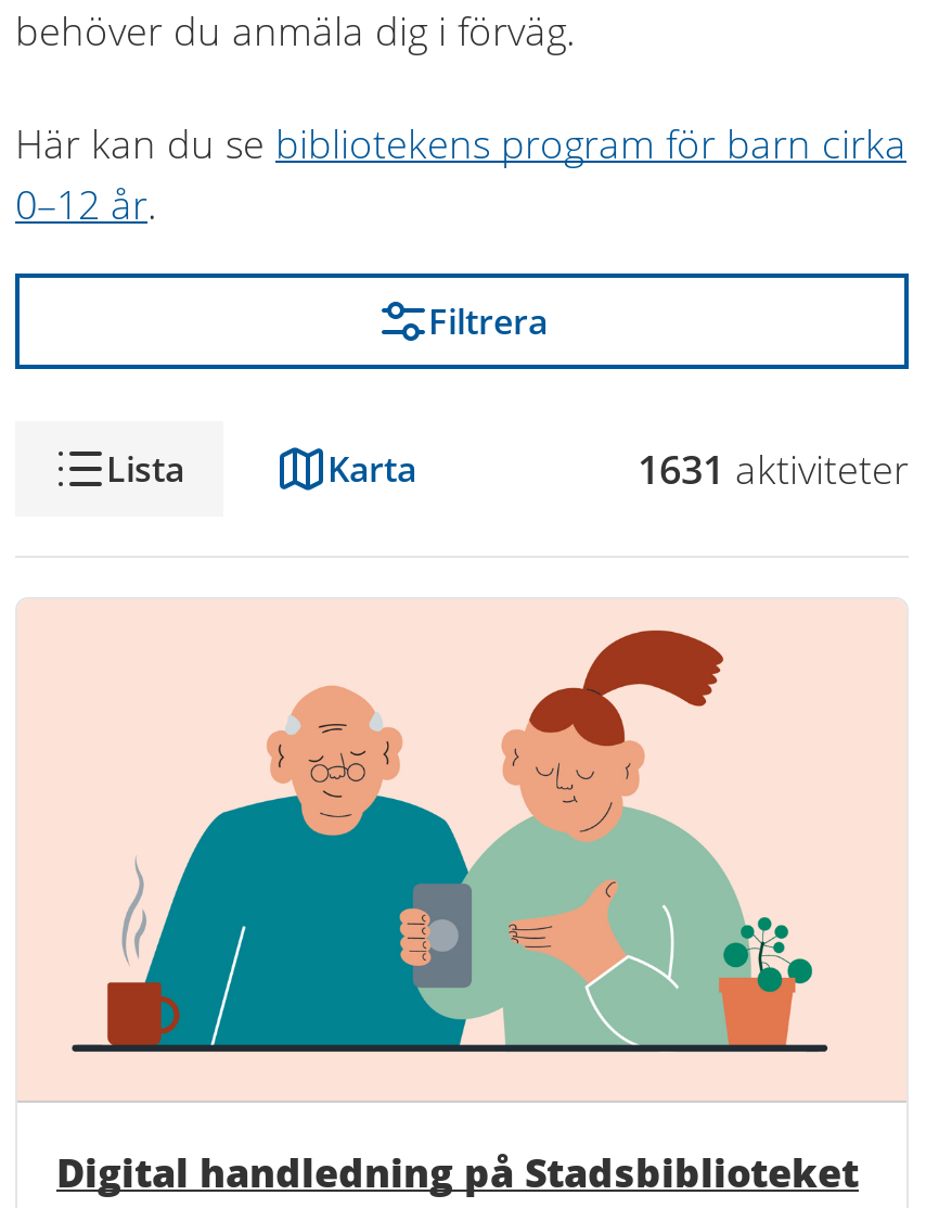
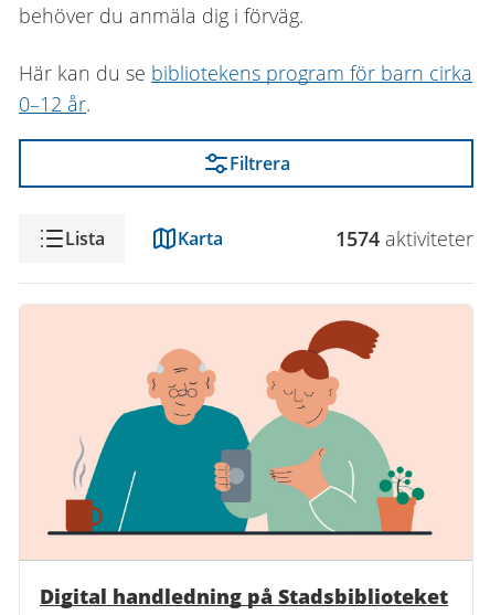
[638,443,909,495] 1631 aktiviteter -> [335,225,473,252] 1574 aktiviteter

